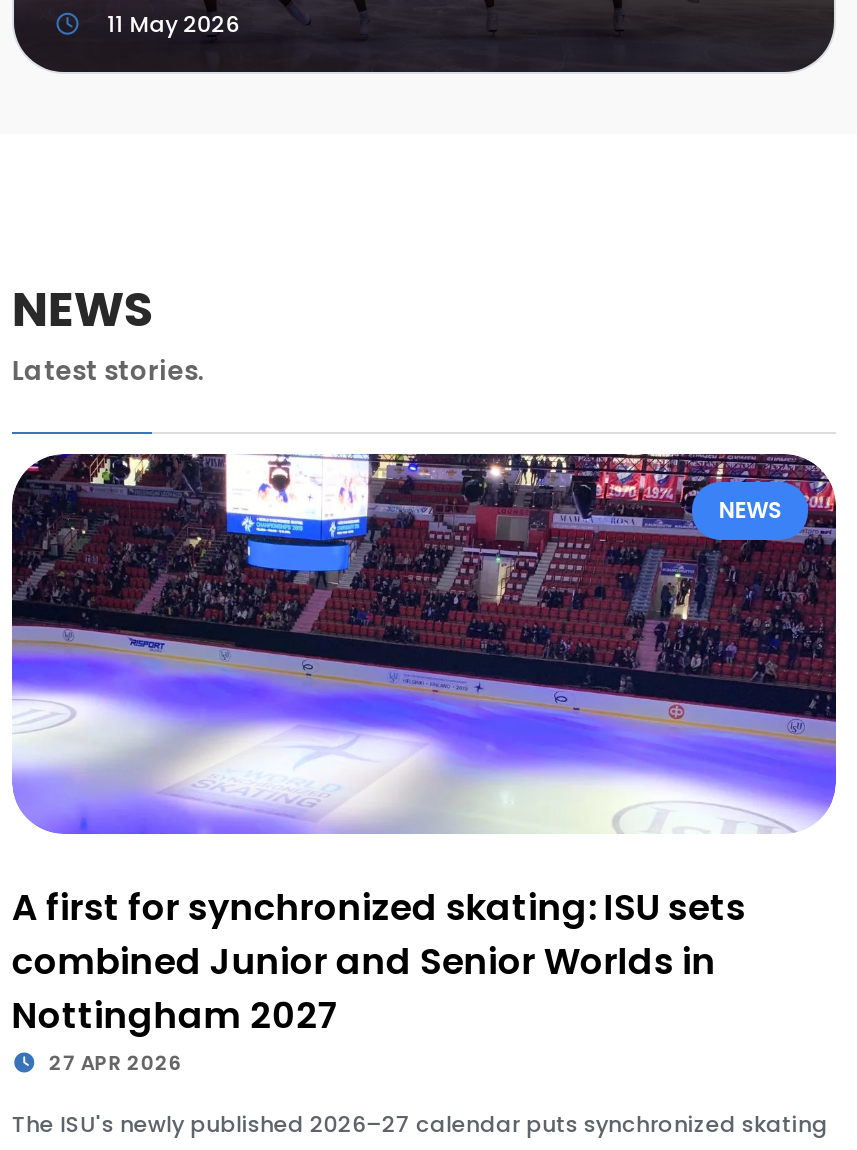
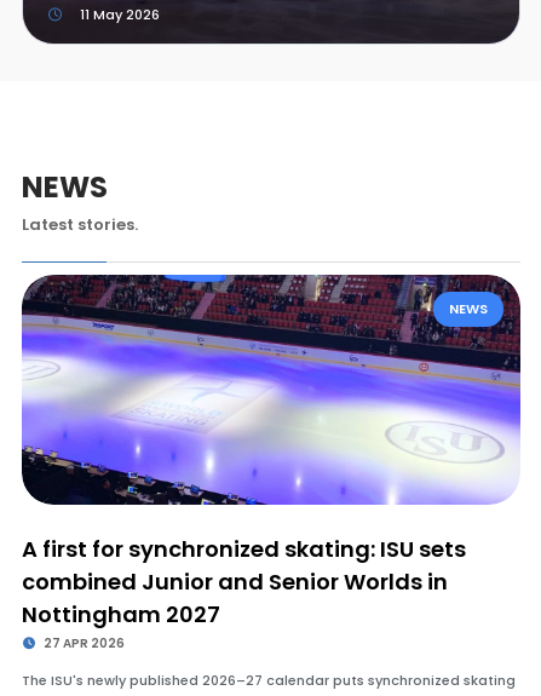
[10,452,838,836] [image] -> [21,274,522,506] [image]

